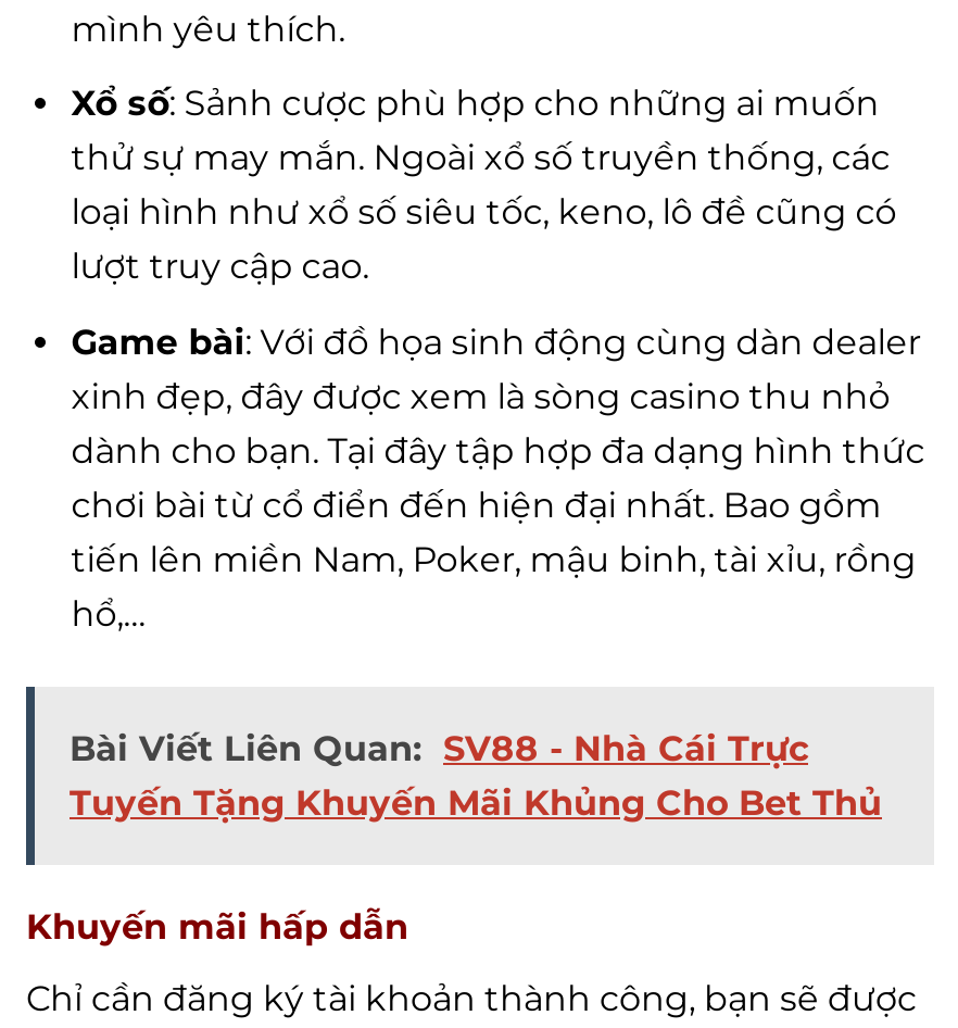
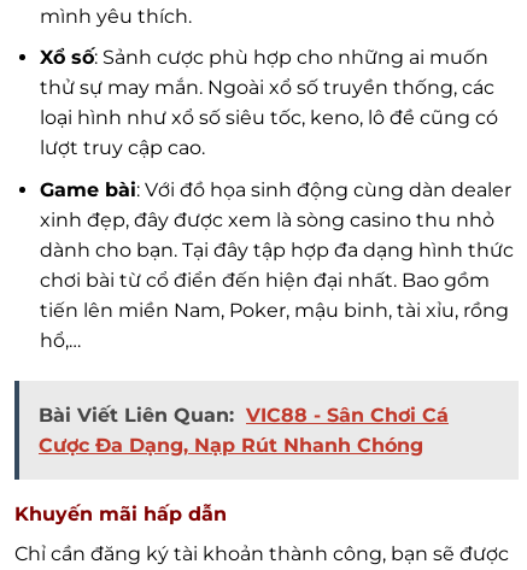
[70,728,882,823] Bài Viết Liên Quan: SV88 - Nhà Cái Trực | Tuyến Tặng Khuyến Mãi Khủng Cho Bet Thủ -> [39,403,449,456] Bài Viết Liên Quan: VIC88 - Sân Chơi Cá | Cược Đa Dạng, Nạp Rút Nhanh Chóng

